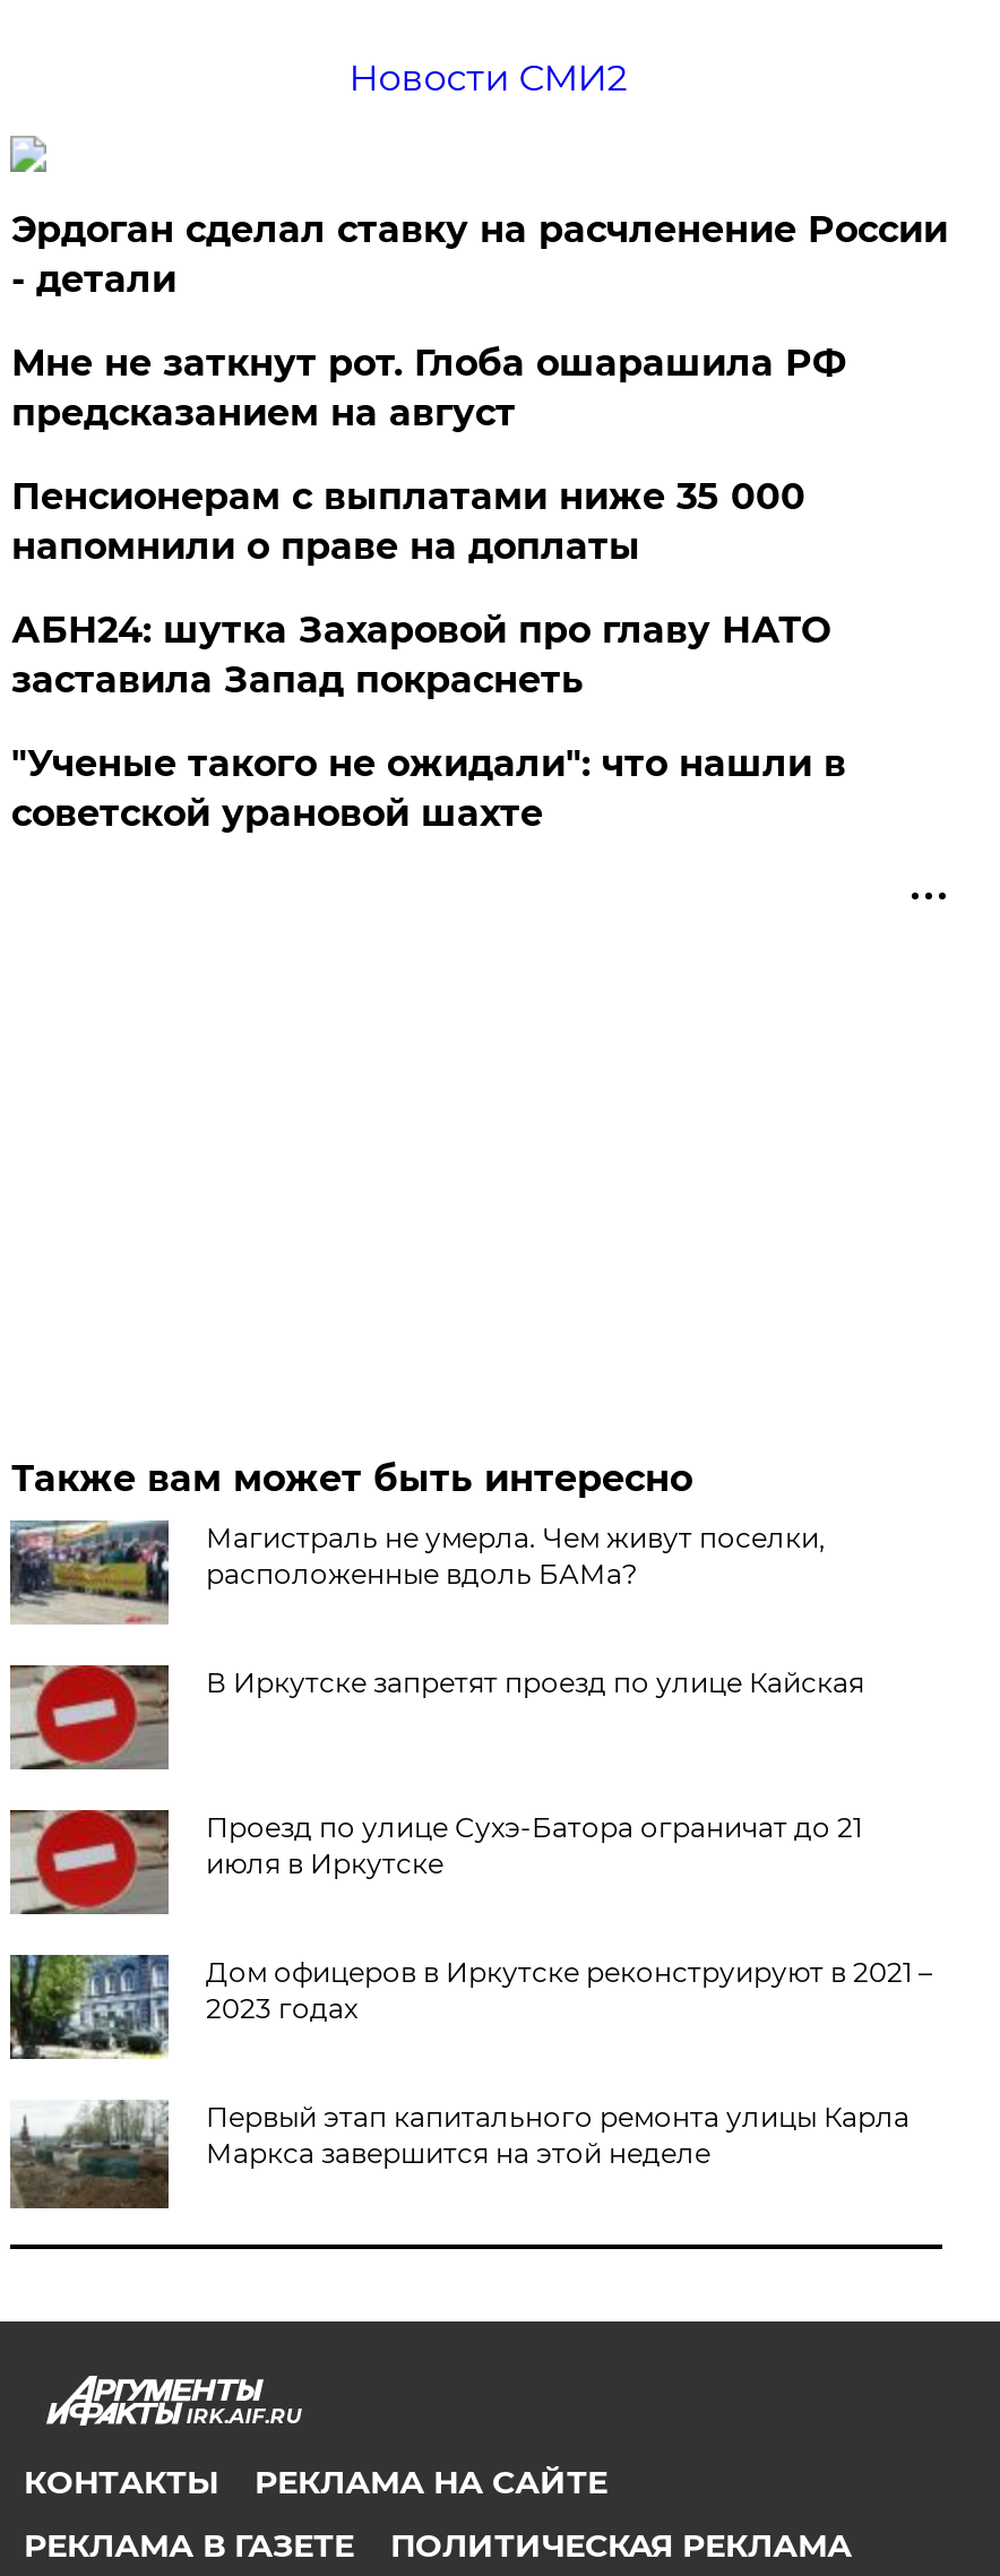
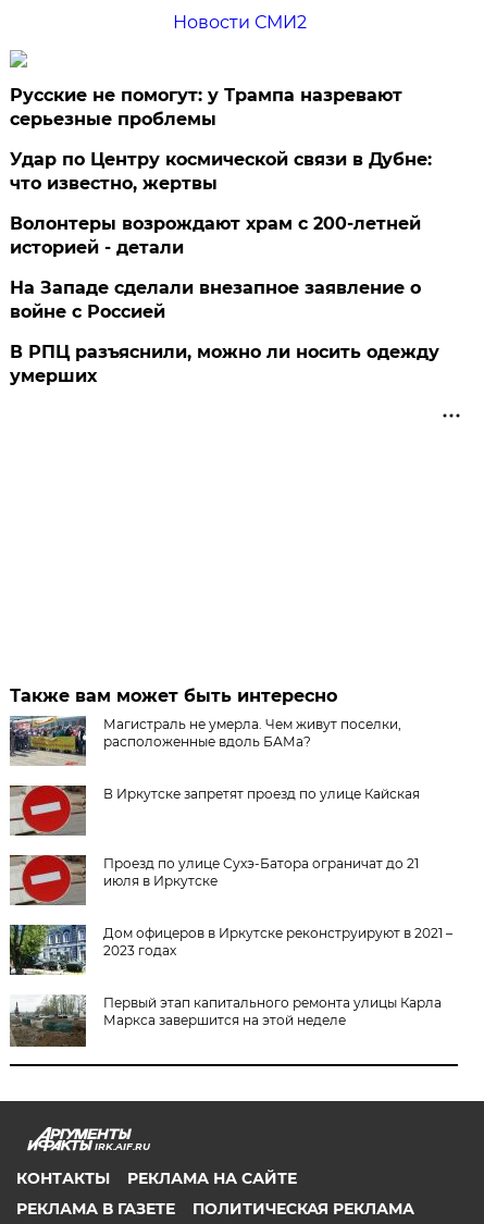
[11,208,948,301] Эрдоган сделал ставку на расчленение России | - детали -> [10,85,403,129] Русские не помогут: у Трампа назревают | серьезные проблемы
[11,341,846,434] Мне не заткнут рот. Глоба ошарашила РФ | предсказанием на август -> [10,149,432,194] Удар по Центру космической связи в Дубне: | что известно, жертвы
[11,475,805,568] Пенсионерам с выплатами ниже 35 000 | напомнили о праве на доплаты -> [10,213,421,258] Волонтеры возрождают храм с 200-летней | историей - детали
[11,608,830,701] АБН24: шутка Захаровой про главу НАТО | заставила Запад покраснеть -> [10,277,421,322] На Западе сделали внезапное заявление о | войне с Россией
[11,742,846,835] "Ученые такого не ожидали": что нашли в | советской урановой шахте -> [10,342,440,386] В РПЦ разъяснили, можно ли носить одежду | умерших

